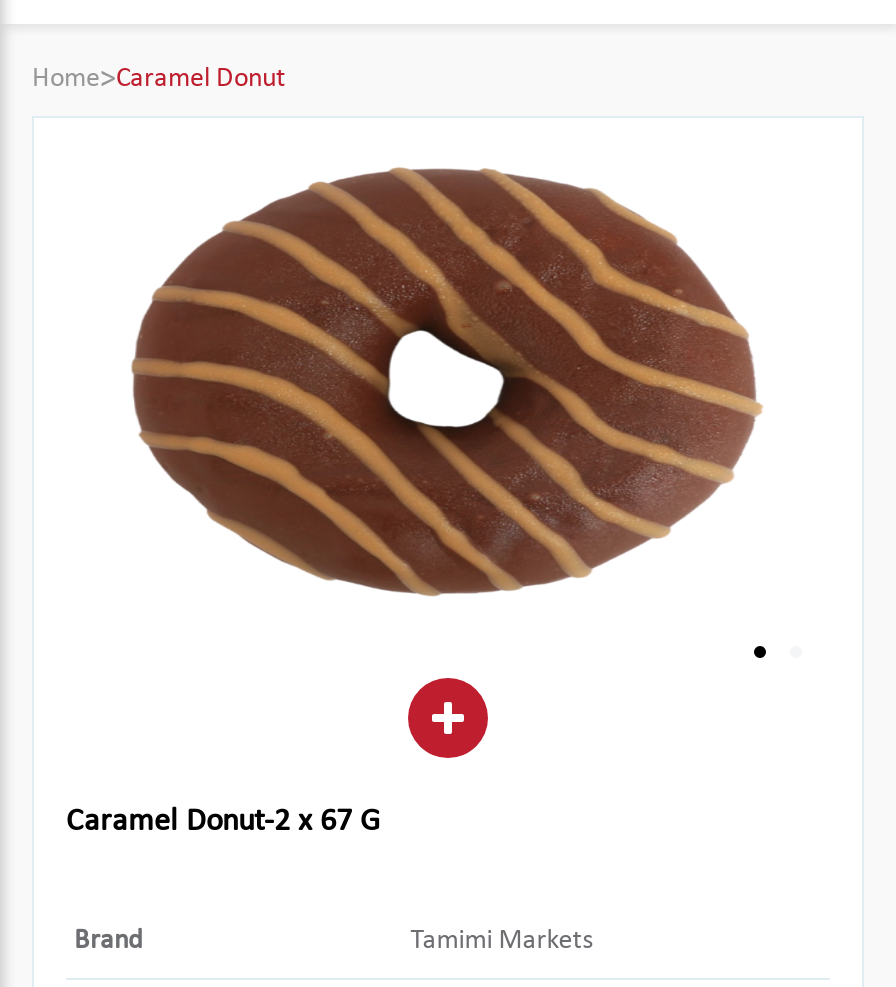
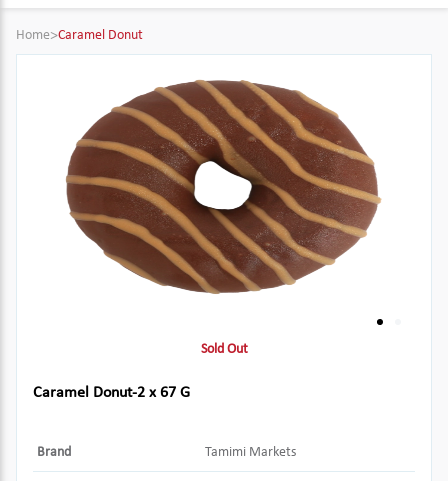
none -> [200,342,247,357] Sold Out

